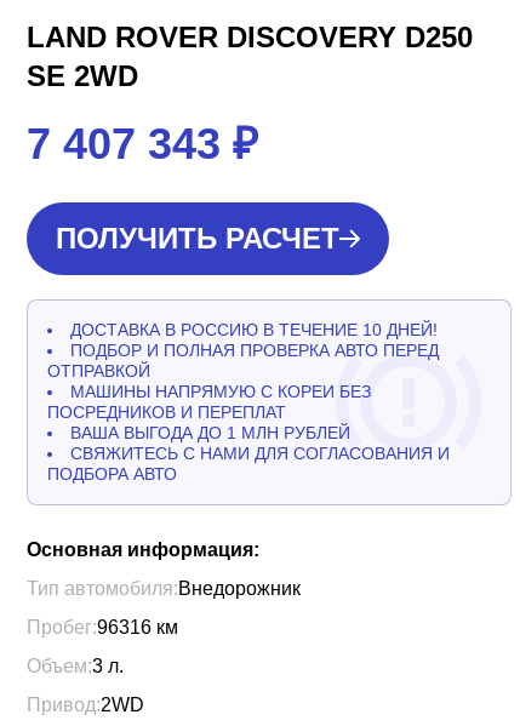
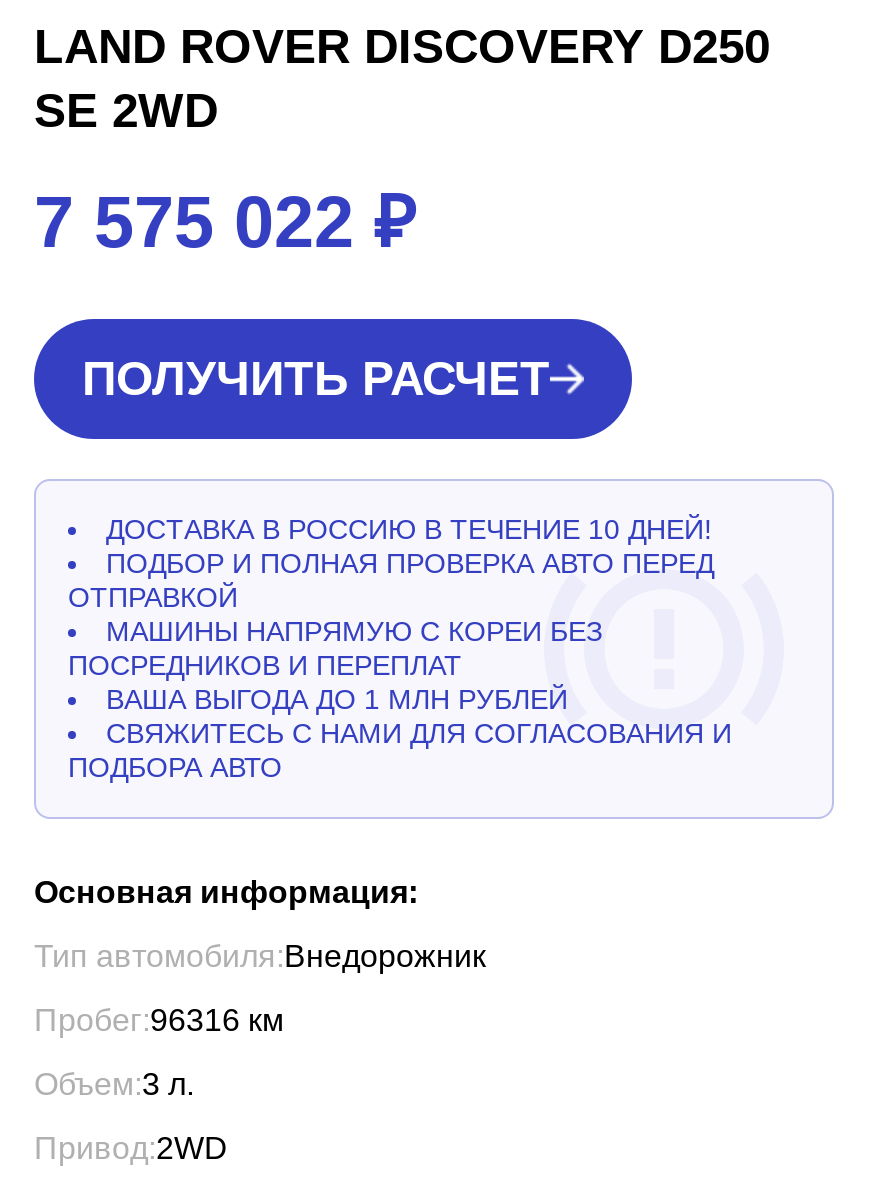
[27,119,258,168] 7 407 343 ₽ -> [34,181,416,263] 7 575 022 ₽

